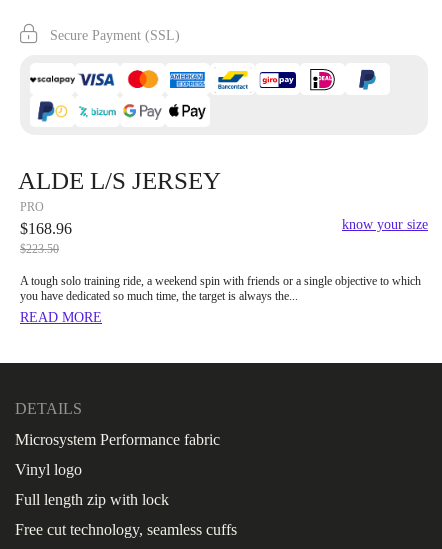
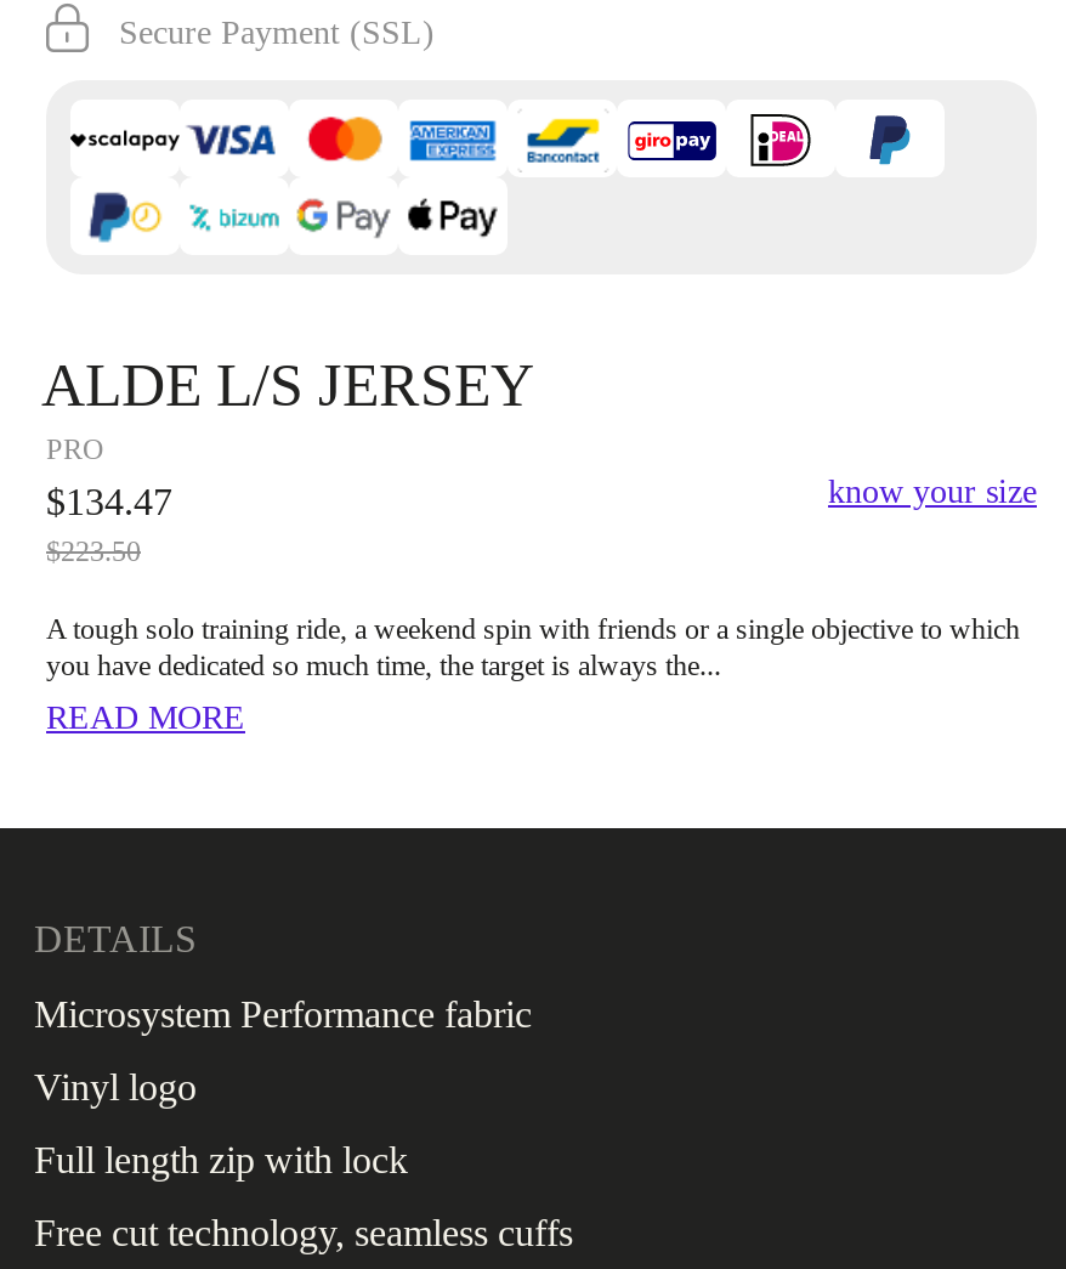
[20,220,72,237] $168.96 -> [46,482,172,523] $134.47

